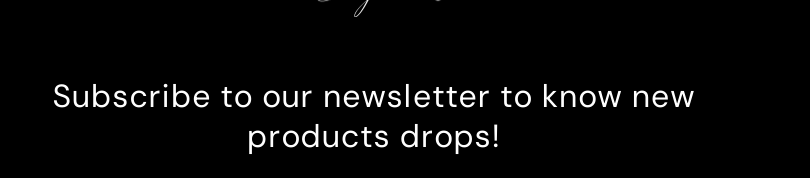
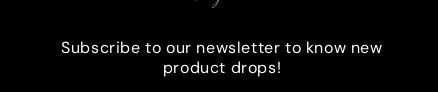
[247,115,501,157] products drops! -> [163,57,281,78] product drops!

